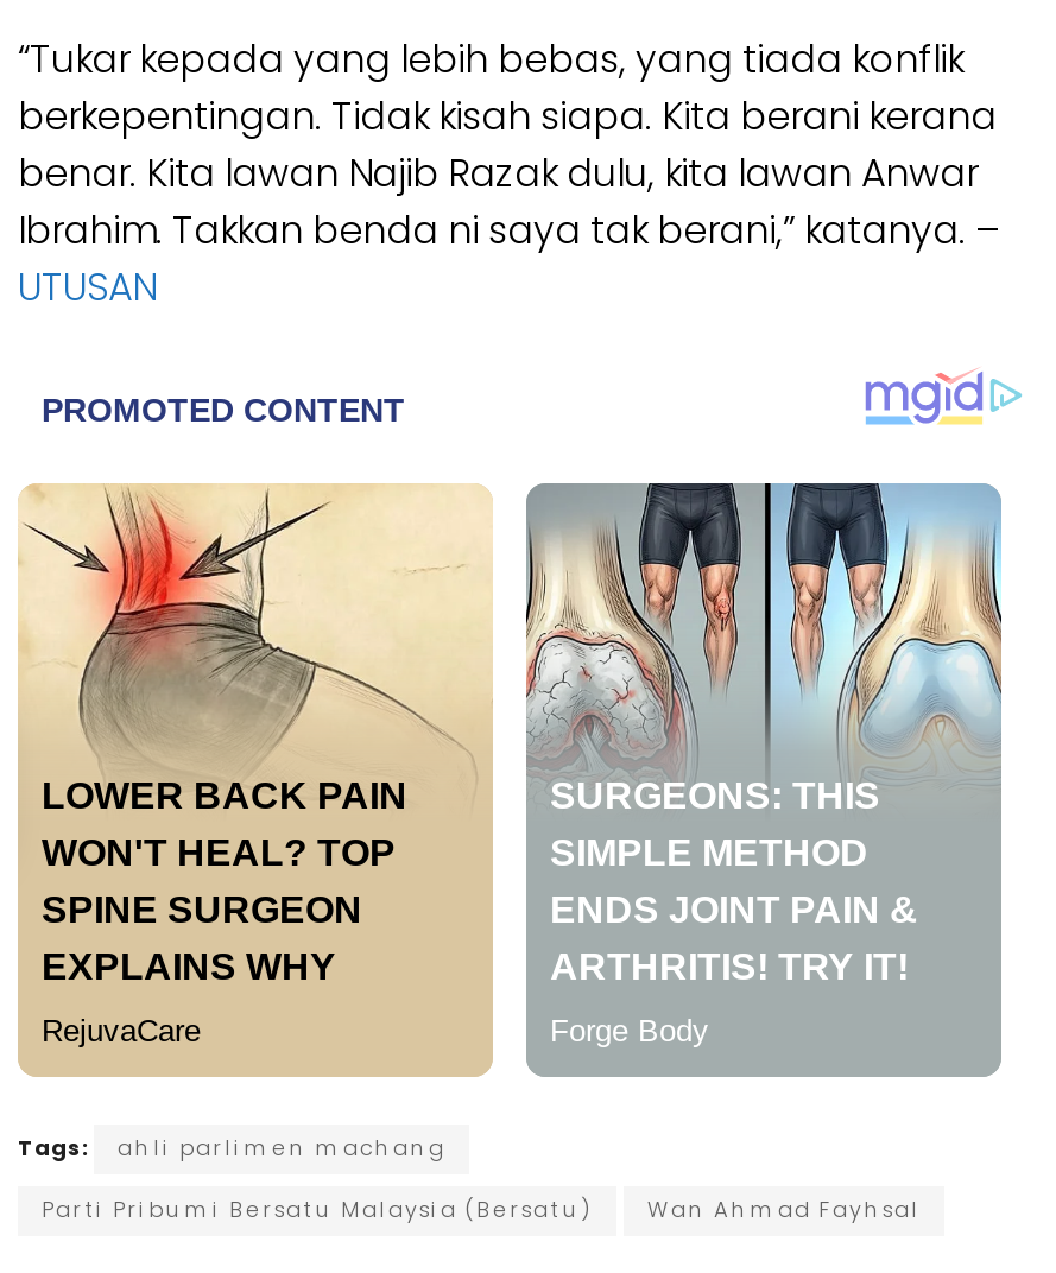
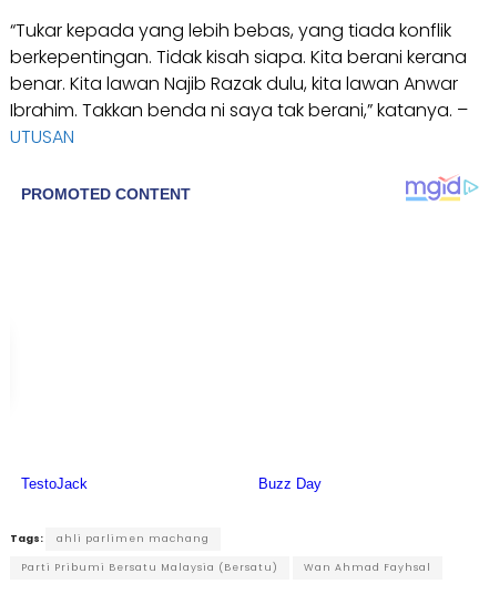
[15,481,495,1079] [image] -> none
[524,481,1004,1079] [image] -> none

